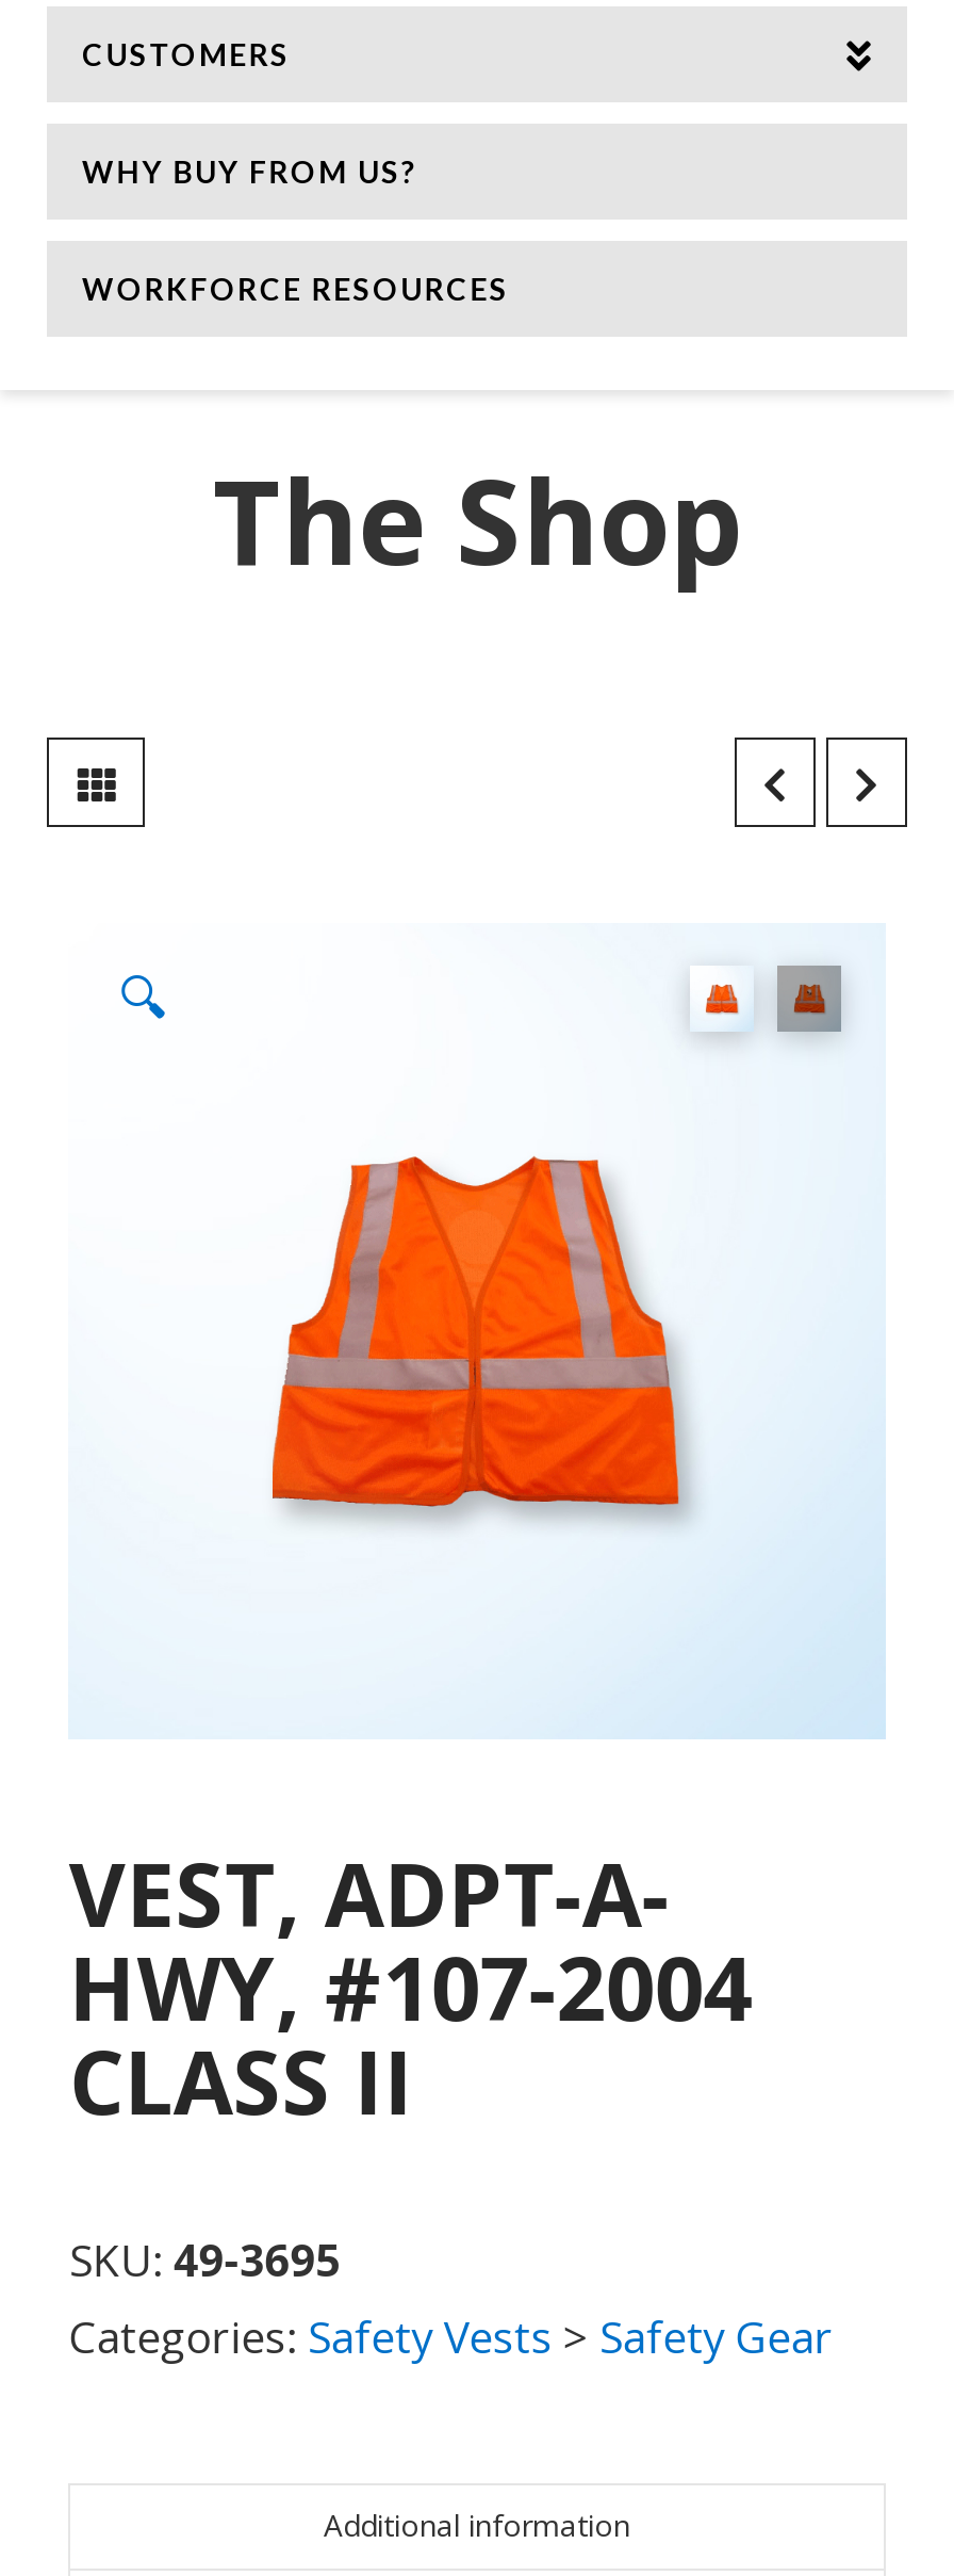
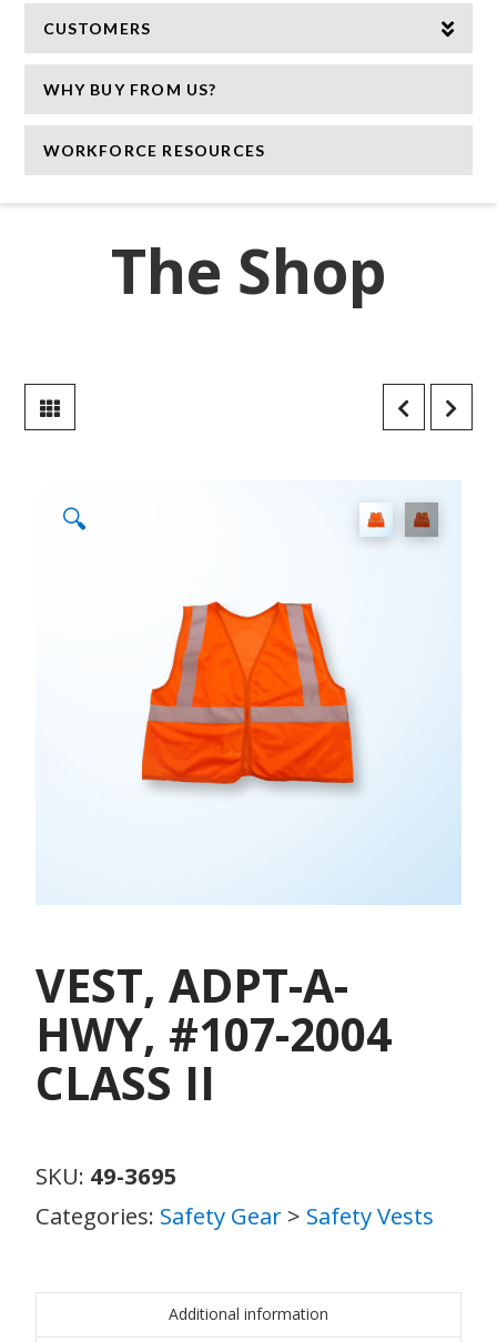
[69,2306,833,2365] Categories: Safety Vests > Safety Gear -> [36,1200,434,1231] Categories: Safety Gear > Safety Vests

